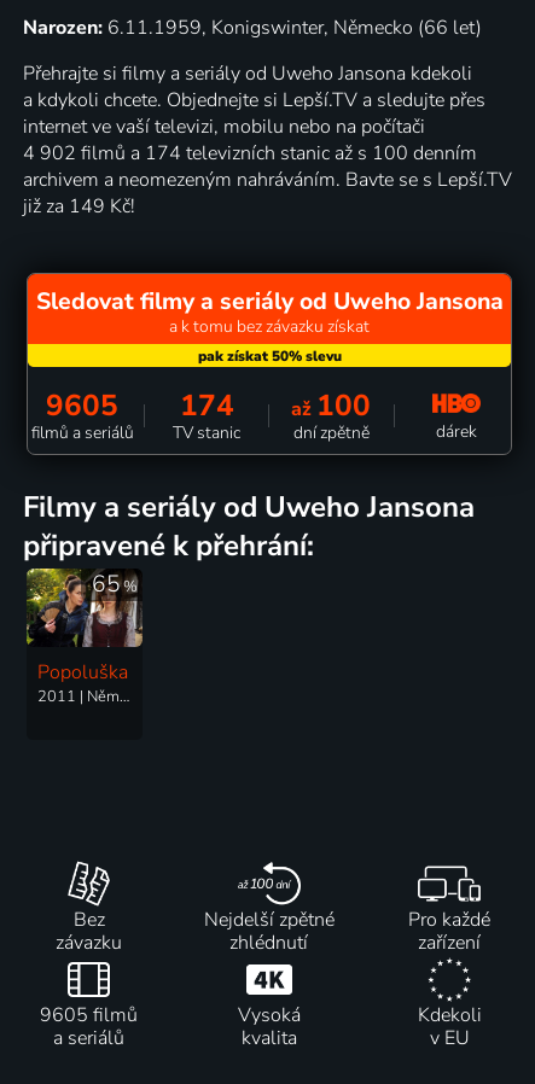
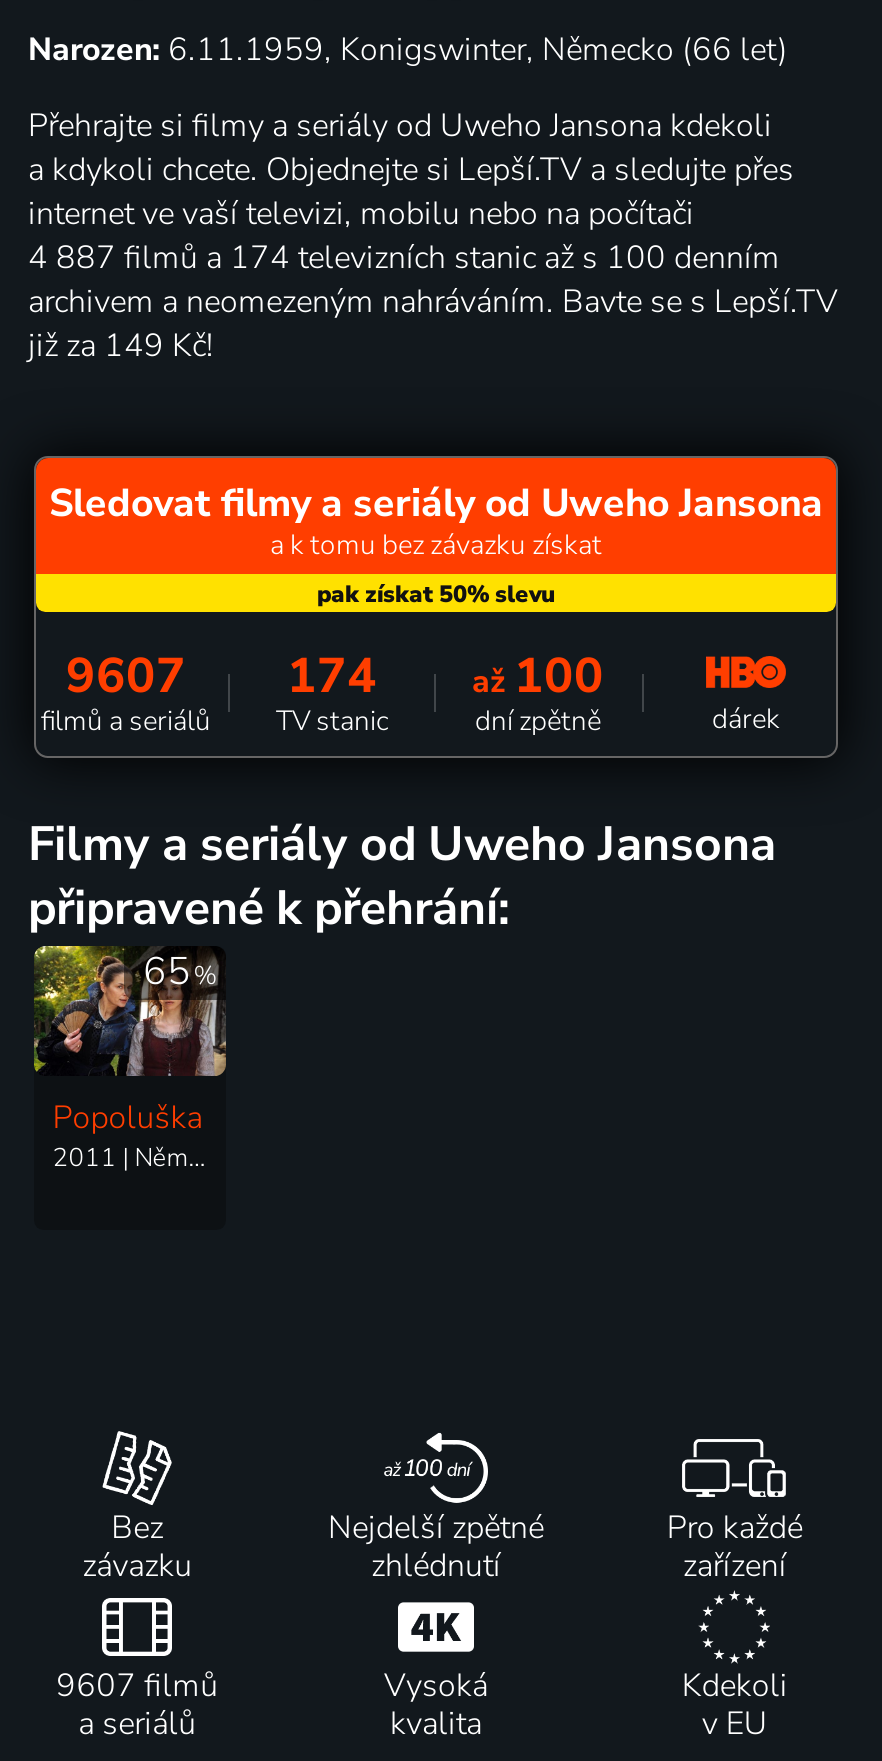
[23,140,477,166] 4 902 filmů a 174 televizních stanic až s 100 denním -> [28,236,780,280] 4 887 filmů a 174 televizních stanic až s 100 denním
[46,384,371,426] 9605 174 až 100 -> [66,641,604,709] 9607 174 až 100
[40,1002,138,1029] 9605 filmů -> [56,1665,218,1709] 9607 filmů

